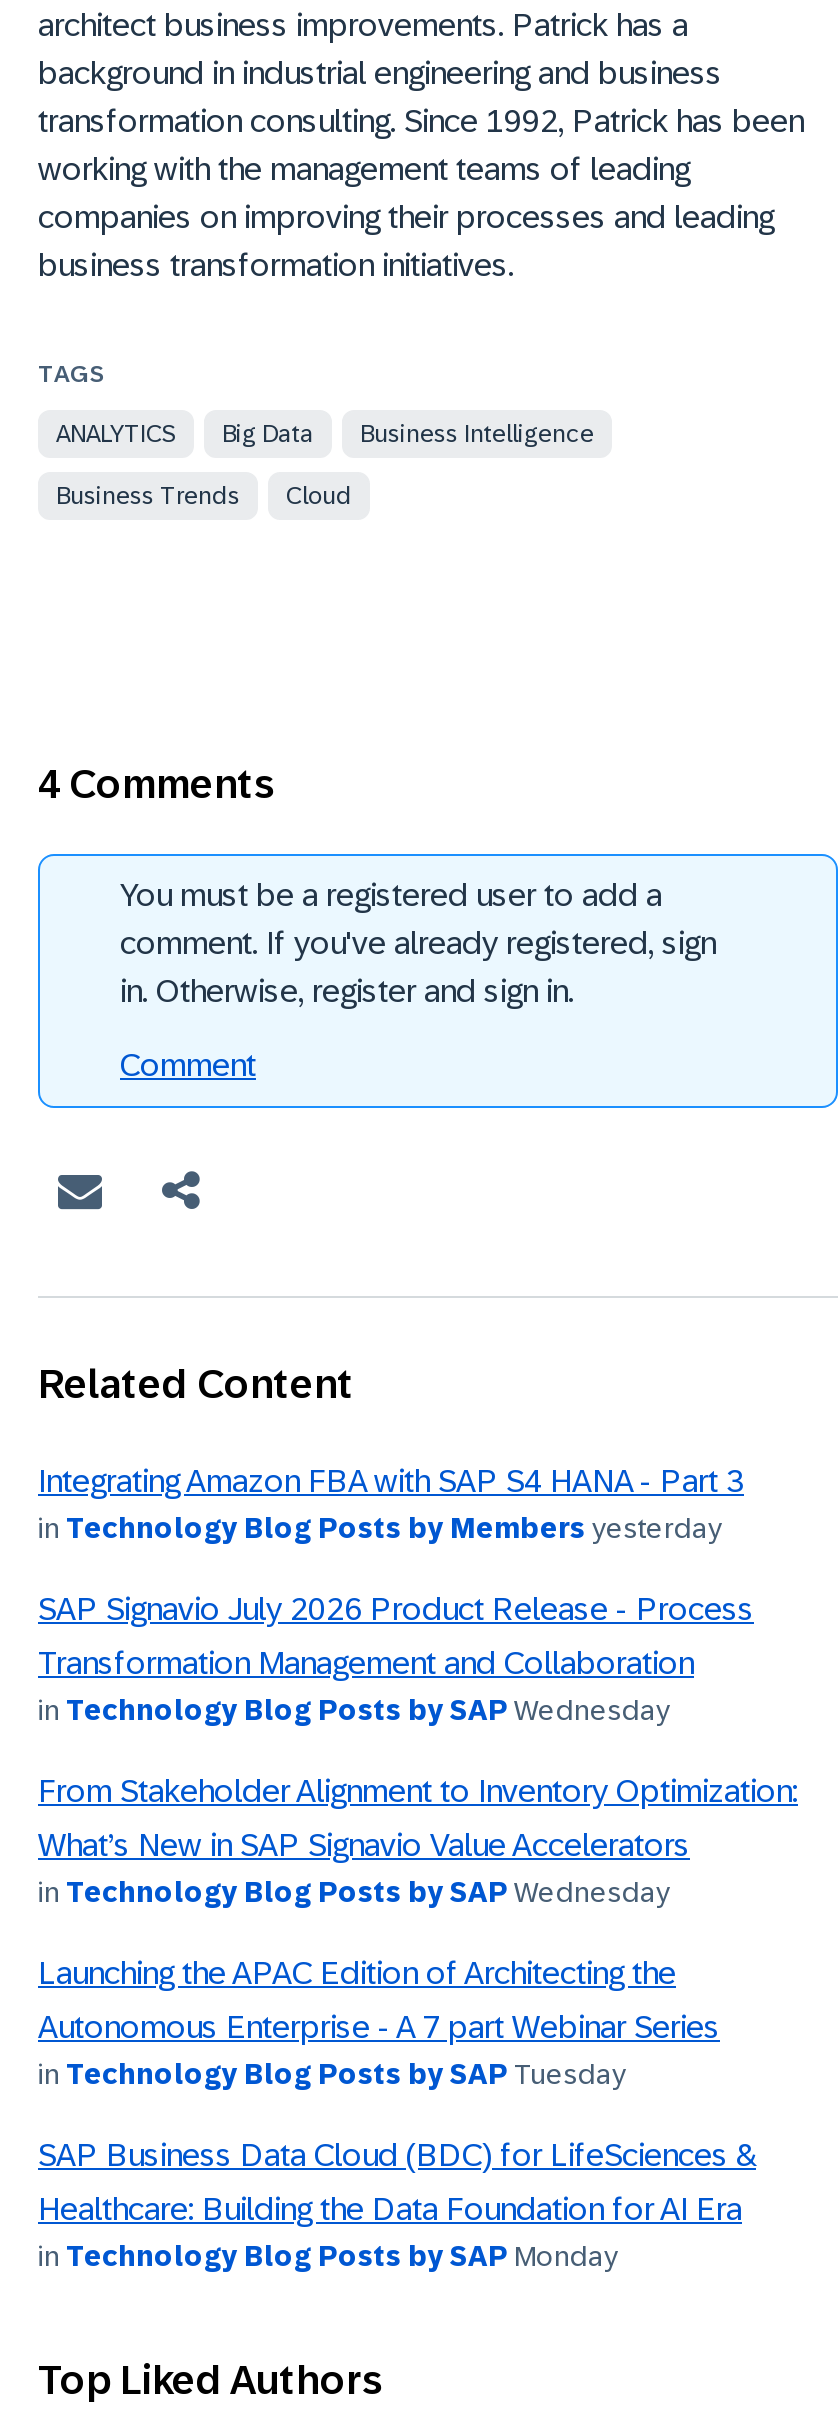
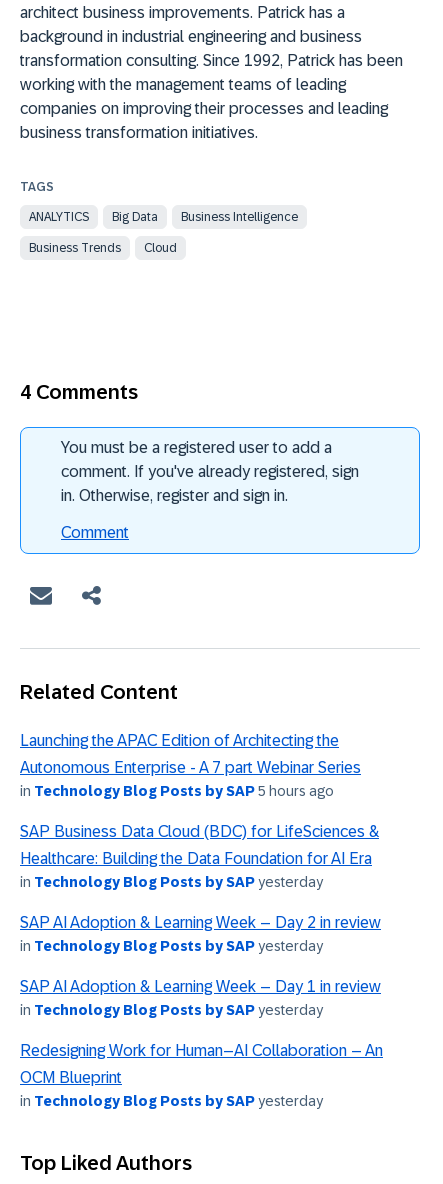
[38,1465,798,1909] Integrating Amazon FBA with SAP S4 HANA - Part 3 | in Technology Blog Posts by Members yesterday | SAP Signavio July 2026 Product Release - Process | Transformation Management and Collaboration | in Technology Blog Posts by SAP Wednesday | From Stakeholder Alignment to Inventory Optimization: | What’s New in SAP Signavio Value Accelerators | in Technology Blog Posts by SAP Wednesday -> none
moved [38,1957,720,2045] -> [20,732,361,776]: Launching the APAC Edition of Architecting the | Autonomous Enterprise - A 7 part Webinar Series
[38,2059,626,2091] in Technology Blog Posts by SAP Tuesday -> [20,783,334,799] in Technology Blog Posts by SAP 5 hours ago
moved [38,2139,756,2227] -> [20,823,379,867]: SAP Business Data Cloud (BDC) for LifeSciences & | Healthcare: Building the Data Foundation for AI Era
[38,2241,618,2273] in Technology Blog Posts by SAP Monday -> [20,874,383,1109] in Technology Blog Posts by SAP yesterday | SAP AI Adoption & Learning Week – Day 2 in review | in Technology Blog Posts by SAP yesterday | SAP AI Adoption & Learning Week – Day 1 in review | in Technology Blog Posts by SAP yesterday | Redesigning Work for Human–AI Collaboration – An | OCM Blueprint | in Technology Blog Posts by SAP yesterday

